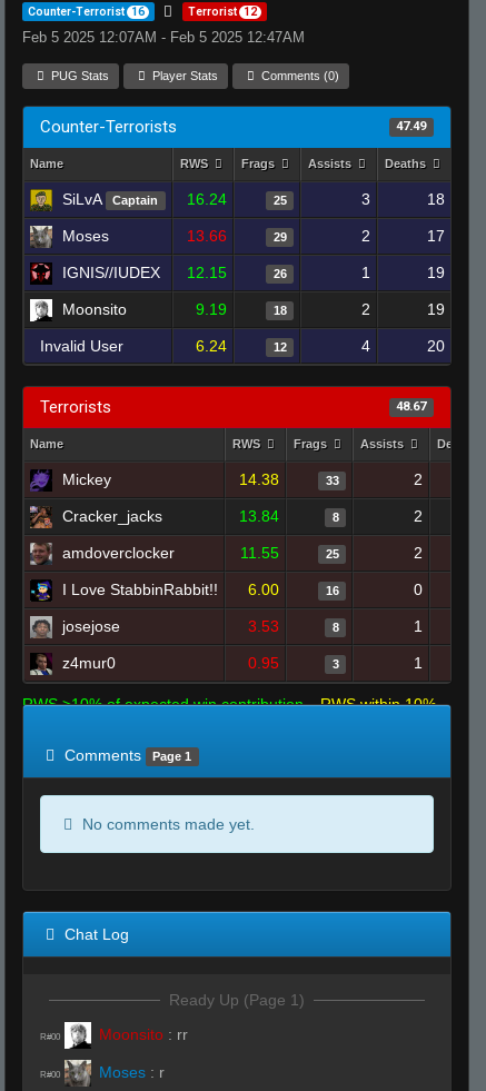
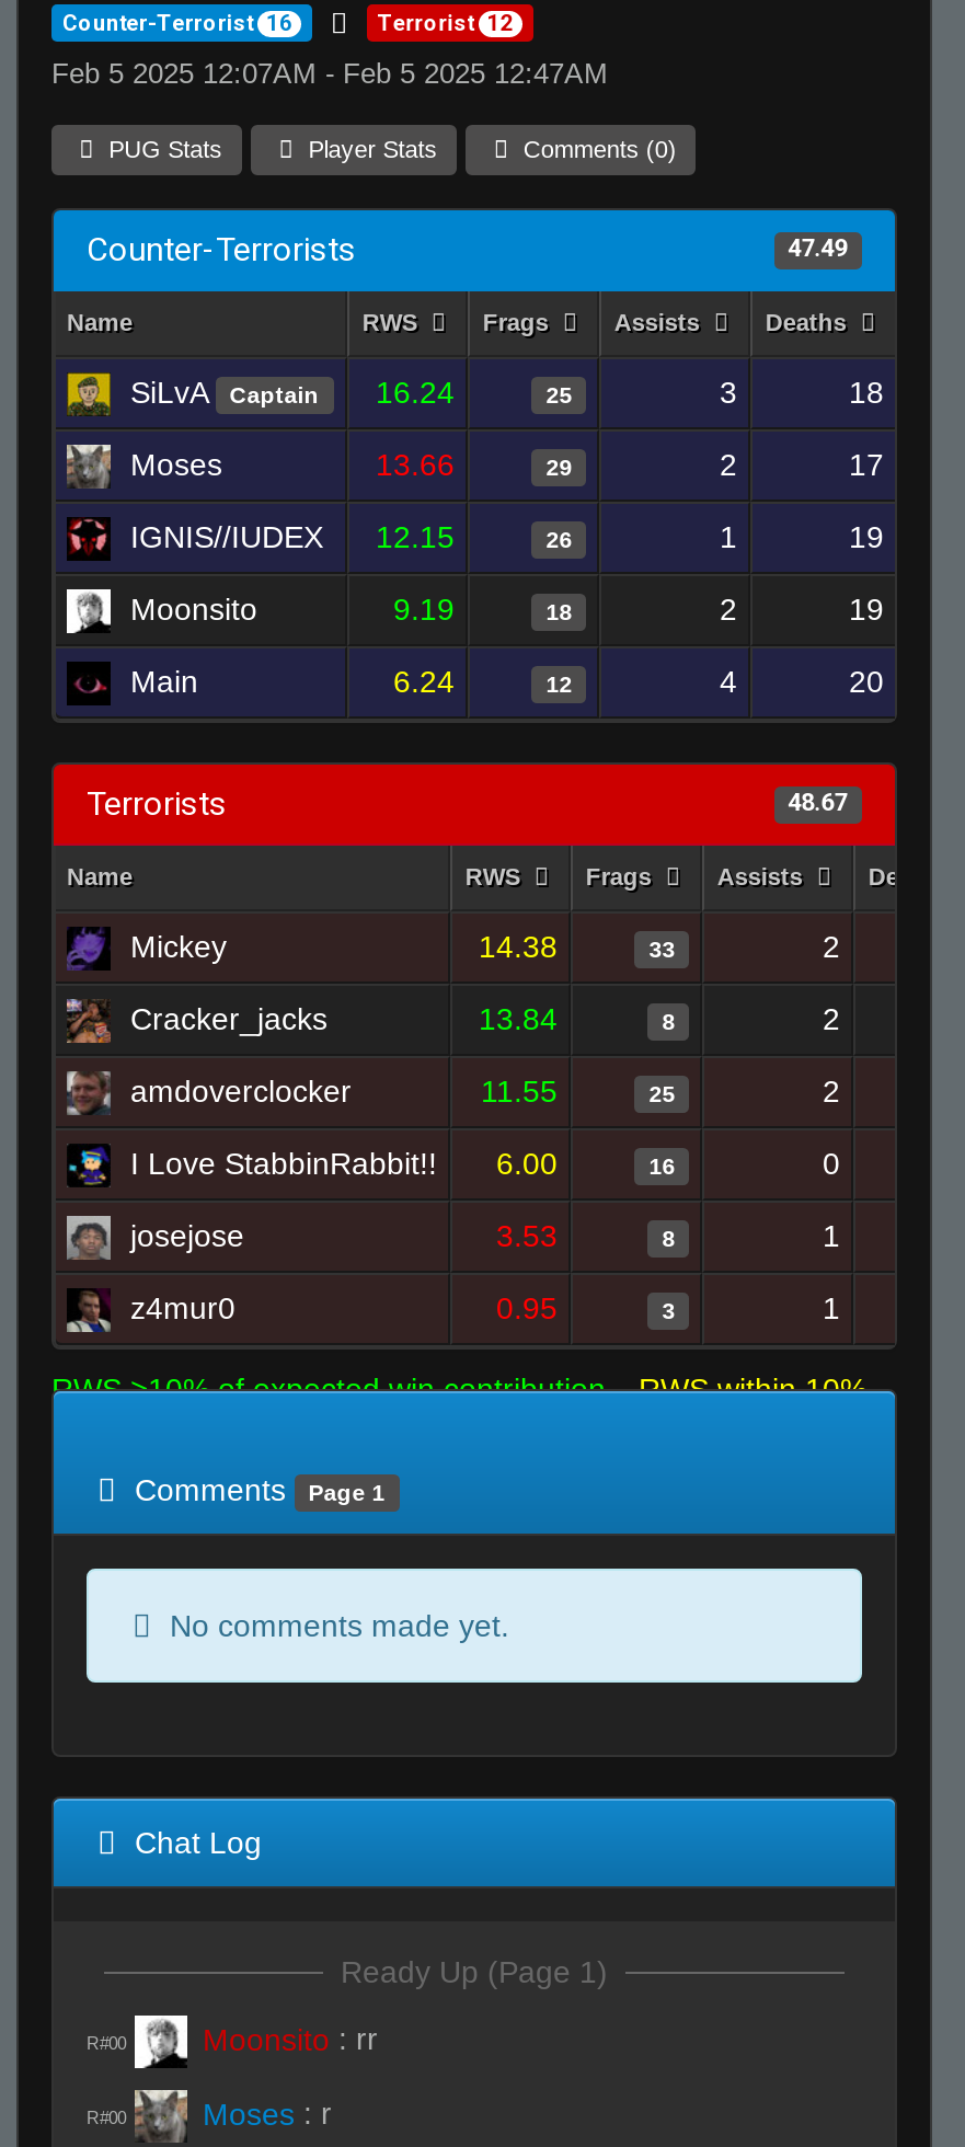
[40,337,123,355] Invalid User -> [130,664,198,699] Main

